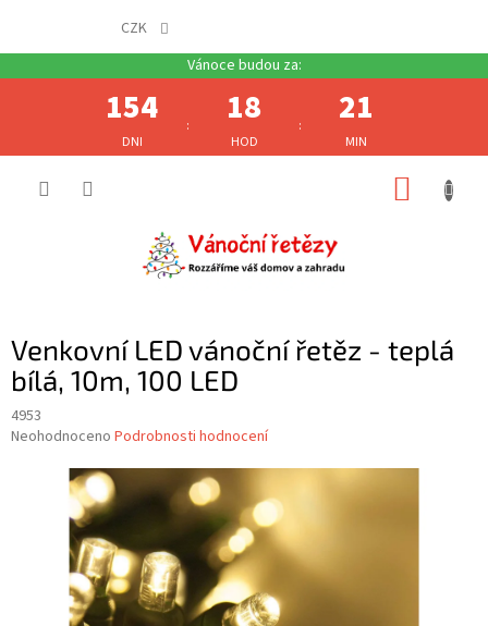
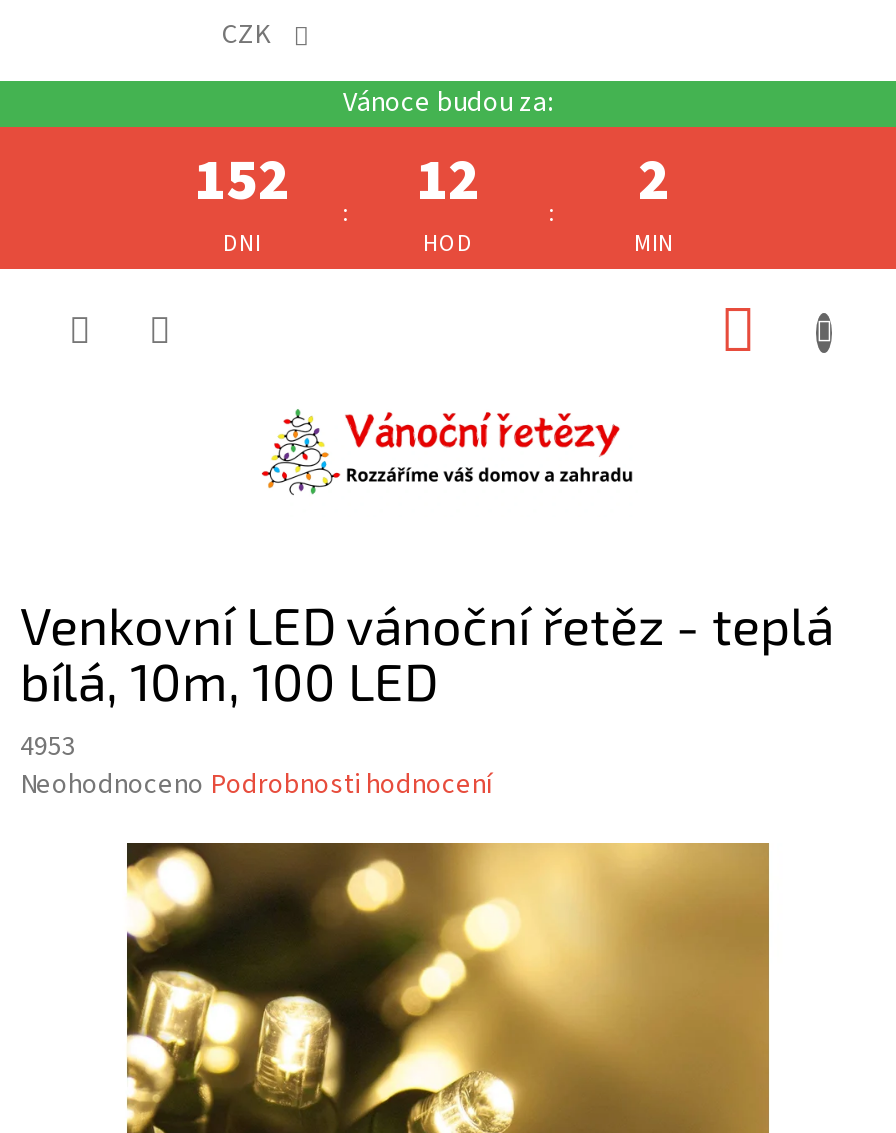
[106,85,158,131] 154 -> [194,139,290,223] 152
[227,85,261,131] 18 -> [416,139,480,223] 12
[339,85,374,131] 21 -> [638,139,670,223] 2

